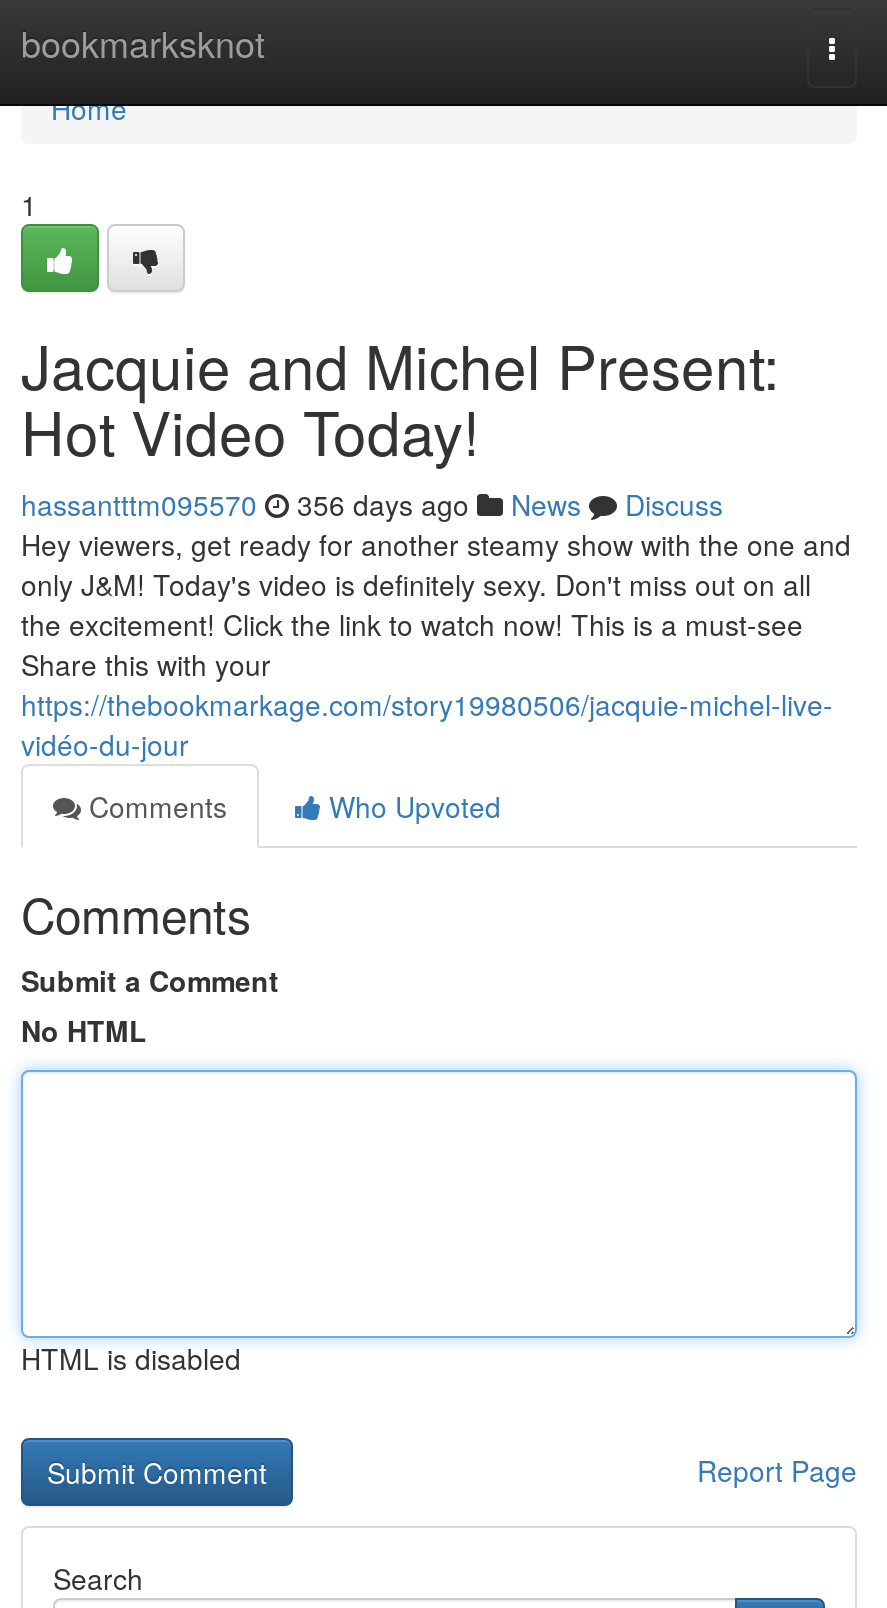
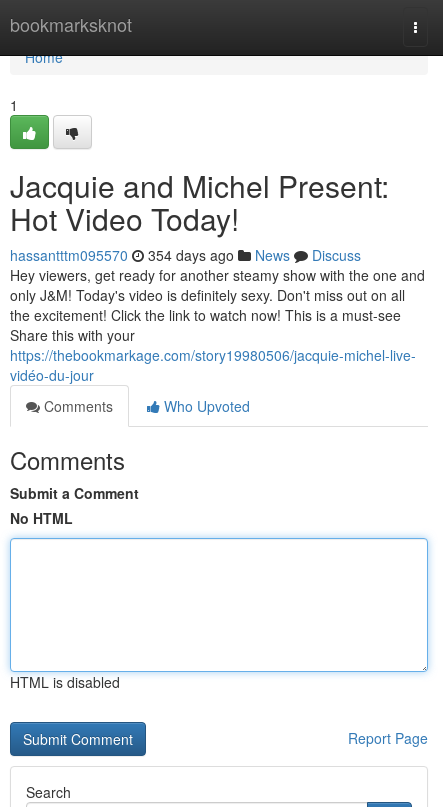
[21,484,723,524] hassantttm095570 356 days ago News Discuss -> [10,245,361,265] hassantttm095570 354 days ago News Discuss

